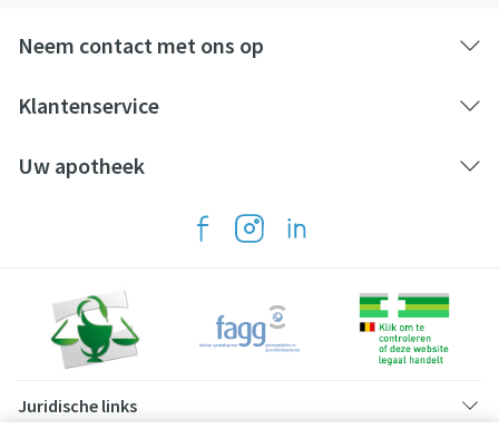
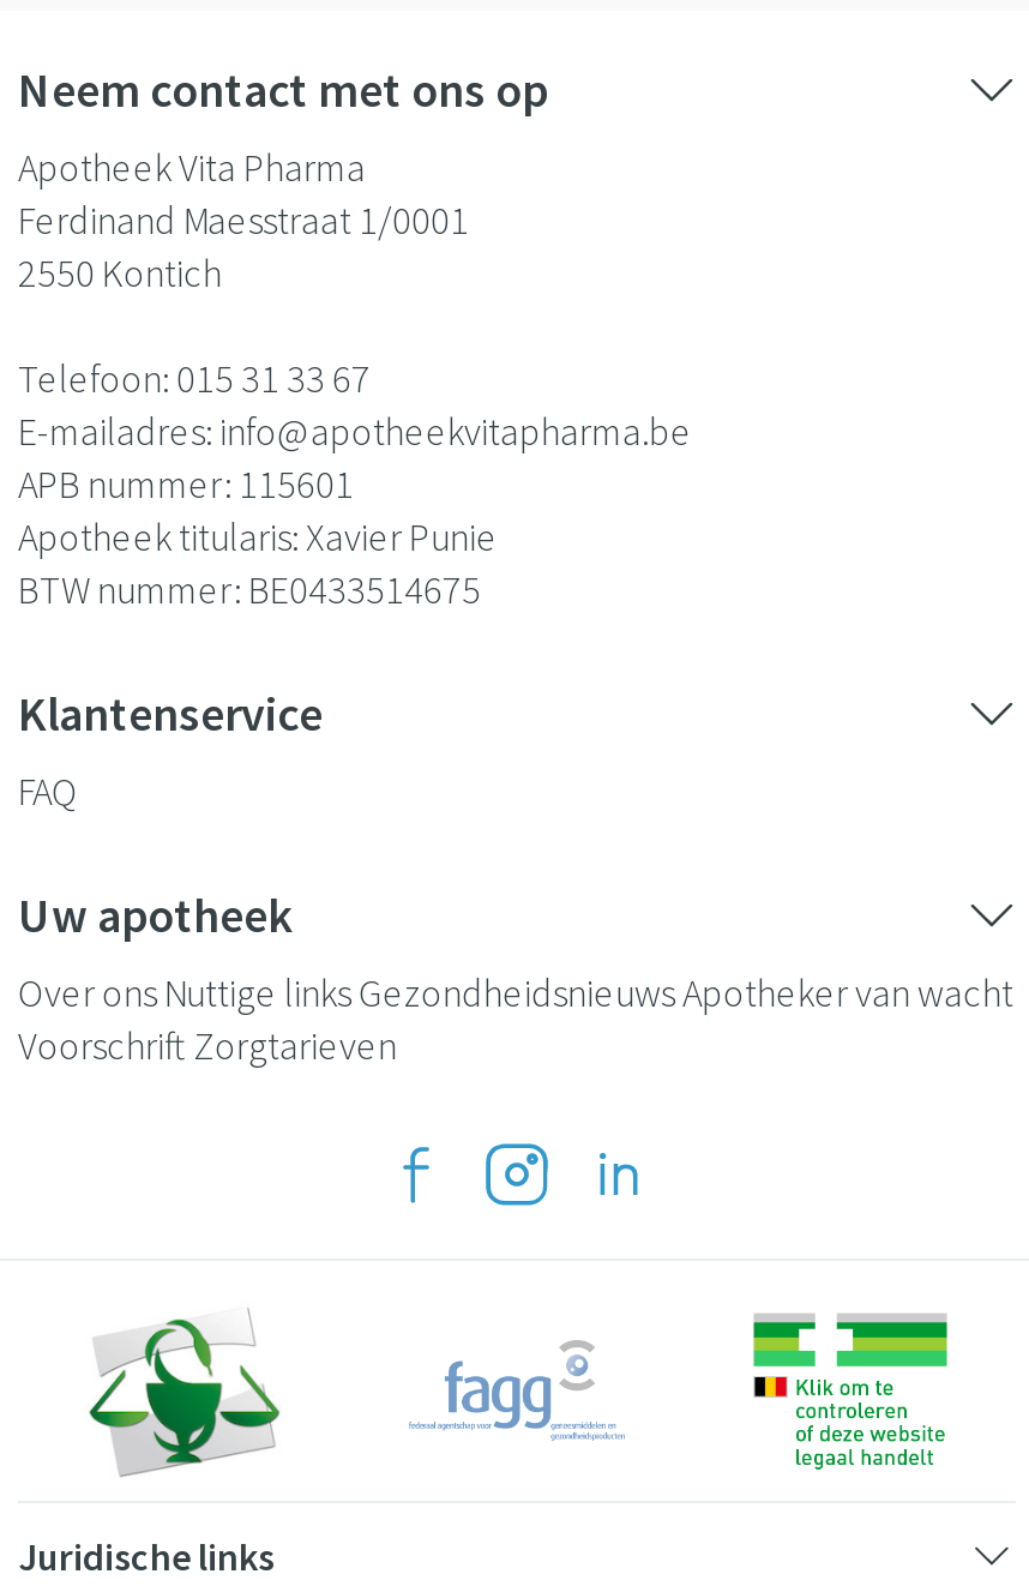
none -> [18,143,692,613] Apotheek Vita Pharma | Ferdinand Maesstraat 1/0001 | 2550 Kontich | Telefoon: 015 31 33 67 | E-mailadres: info@apotheekvitapharma.be | APB nummer: 115601 | Apotheek titularis: Xavier Punie | BTW nummer: BE0433514675
none -> [18,767,78,815] FAQ
none -> [18,968,1013,1069] Over ons Nuttige links Gezondheidsnieuws Apotheker van wacht | Voorschrift Zorgtarieven

